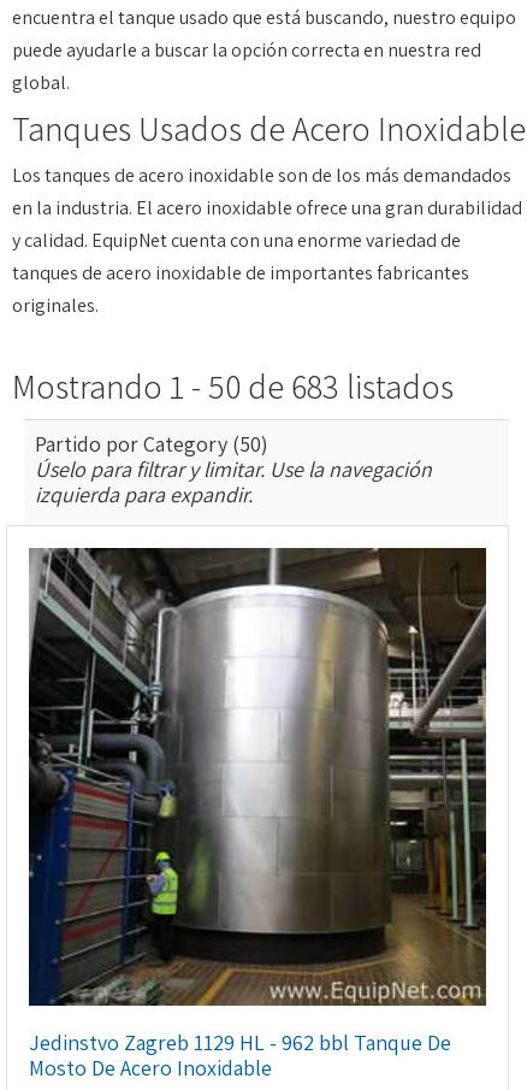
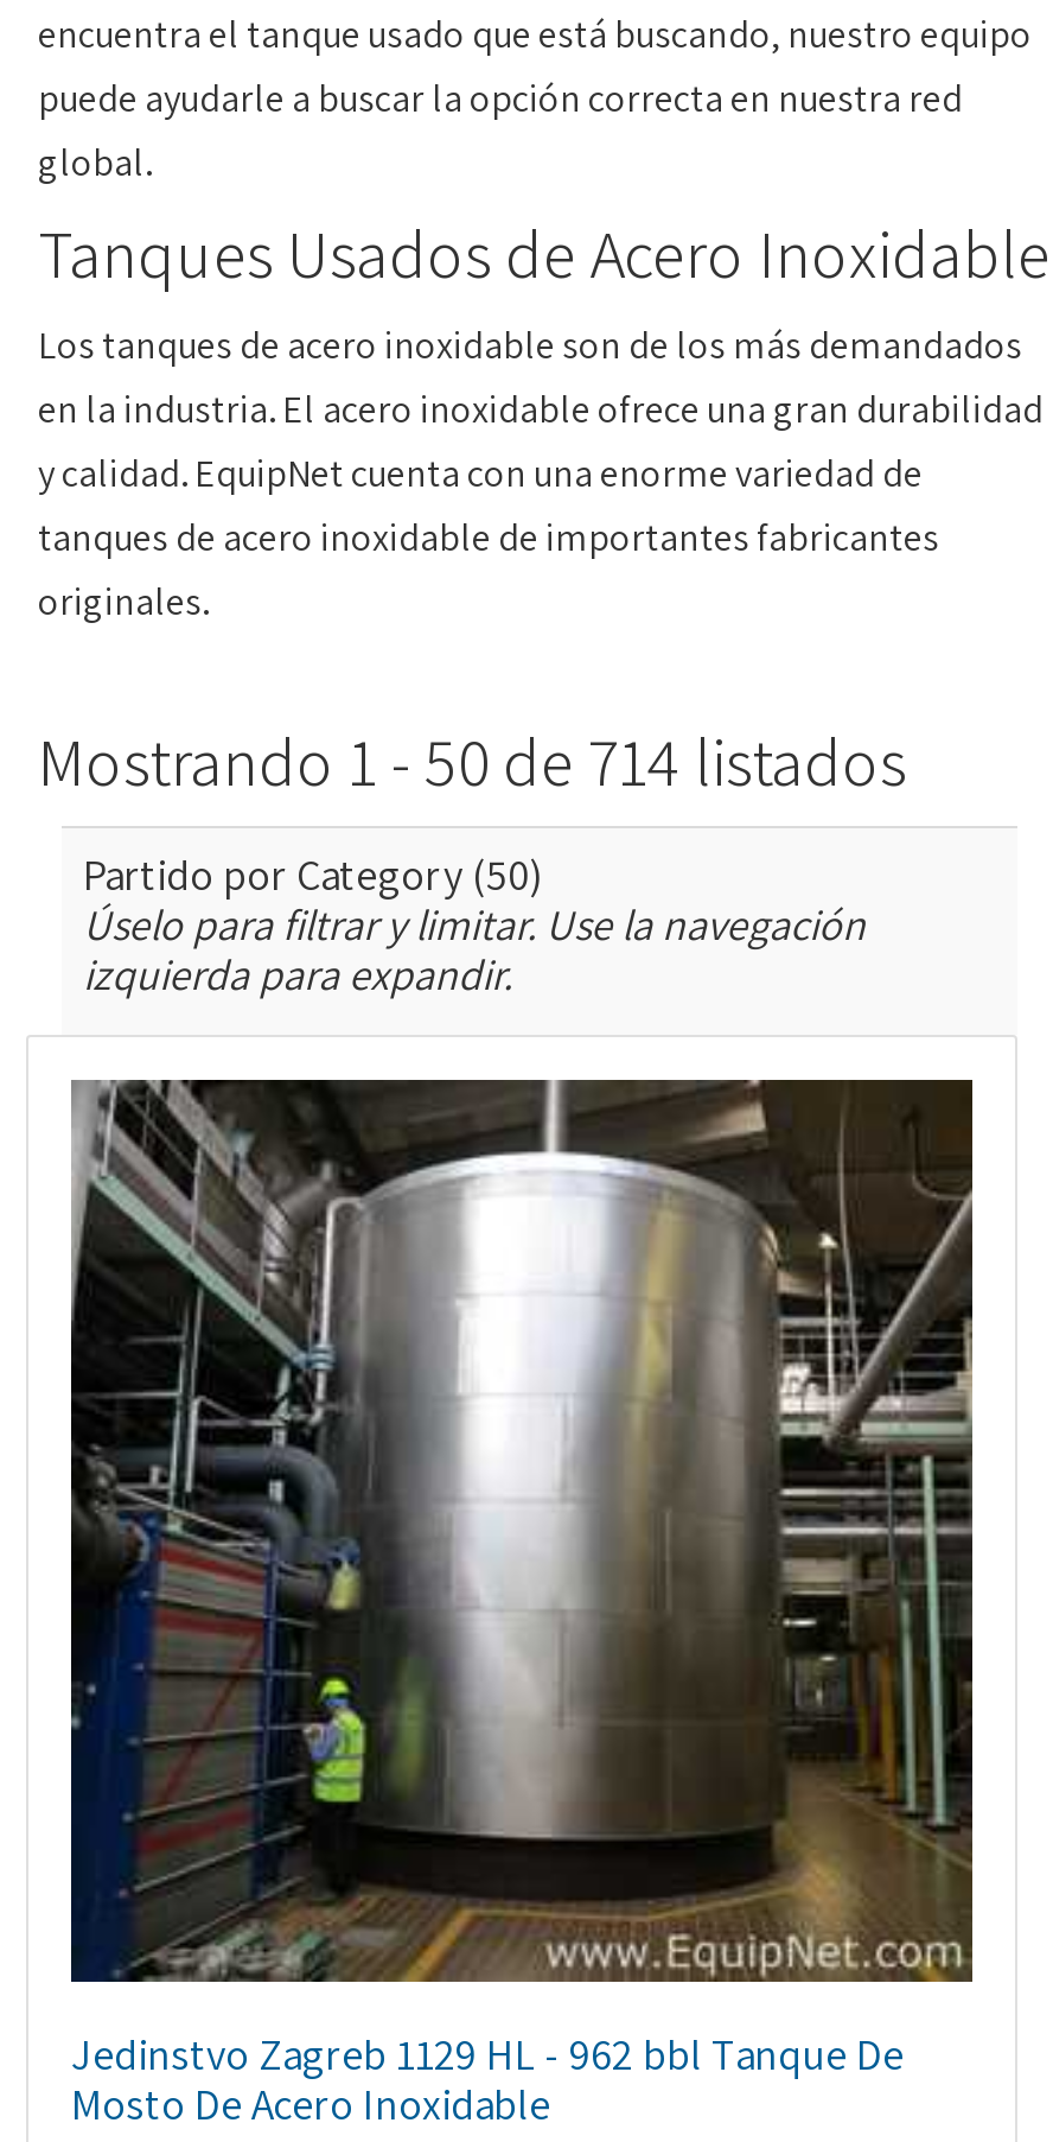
[12,364,454,408] Mostrando 1 - 50 de 683 listados -> [38,717,906,805] Mostrando 1 - 50 de 714 listados

